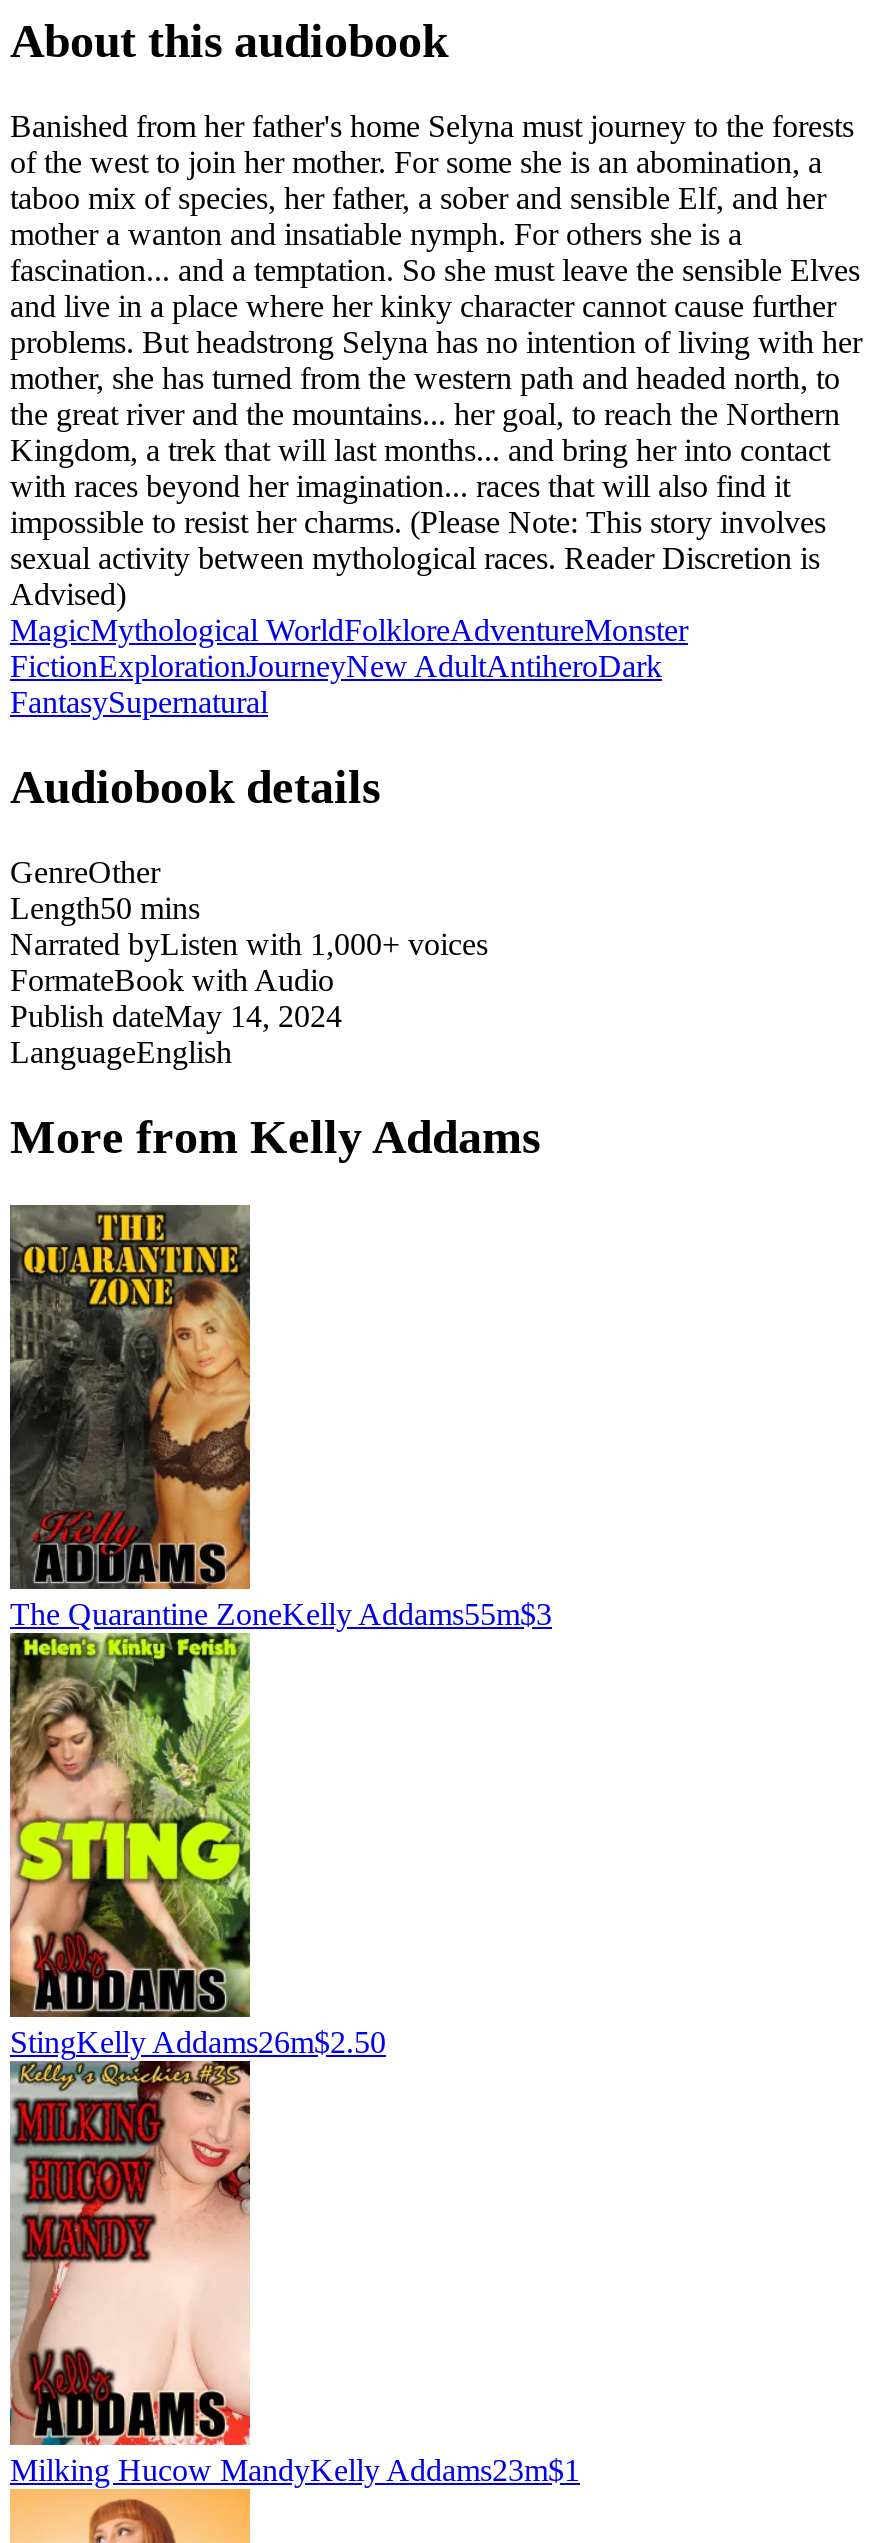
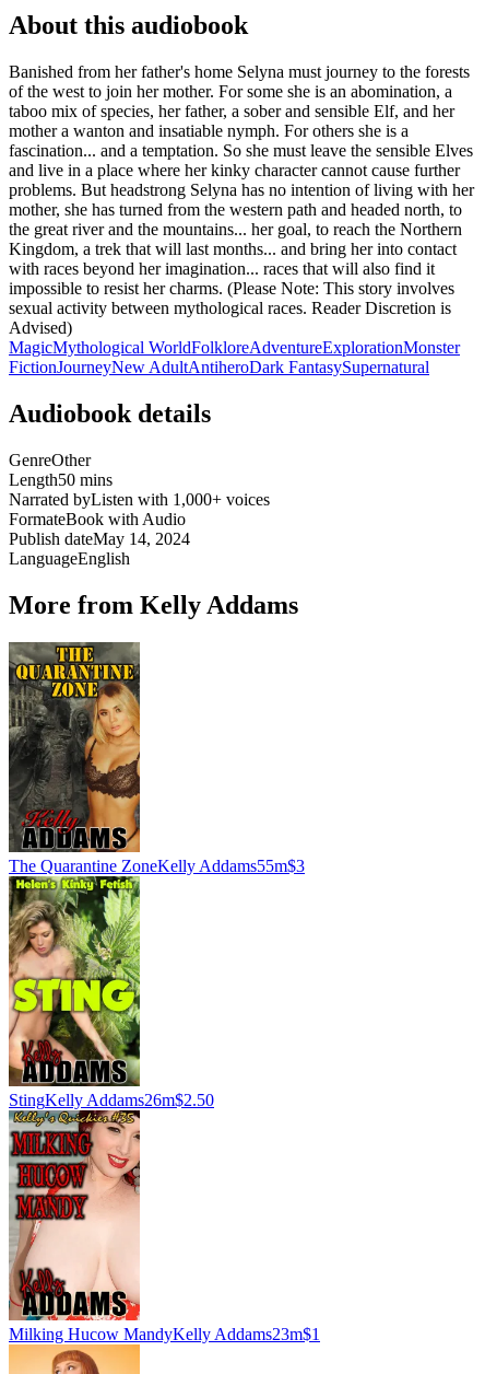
[10,613,688,719] MagicMythological WorldFolkloreAdventureMonster | FictionExplorationJourneyNew AdultAntiheroDark | FantasySupernatural -> [9,338,460,376] MagicMythological WorldFolkloreAdventureExplorationMonster | FictionJourneyNew AdultAntiheroDark FantasySupernatural

